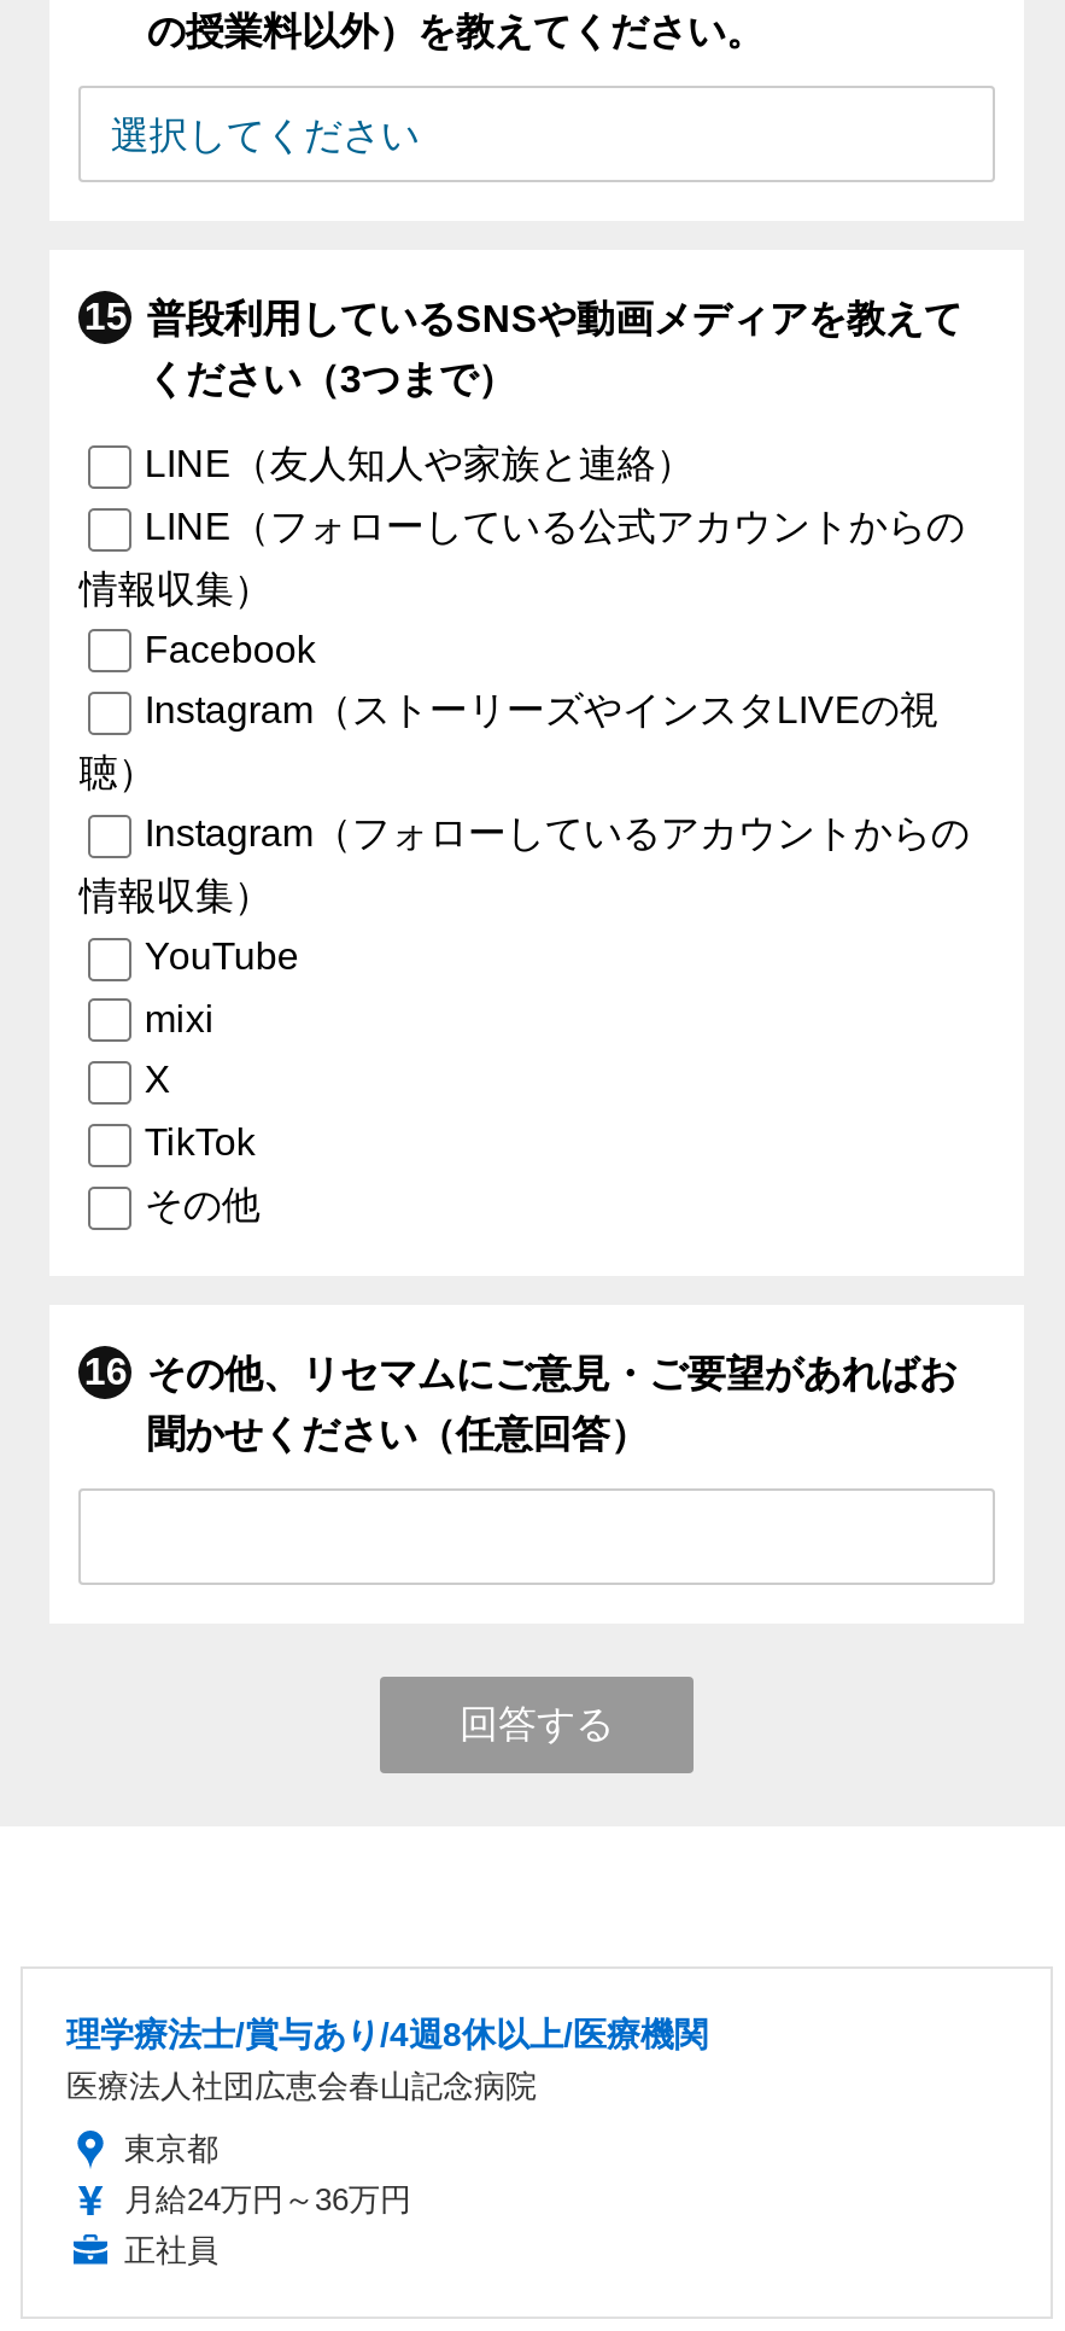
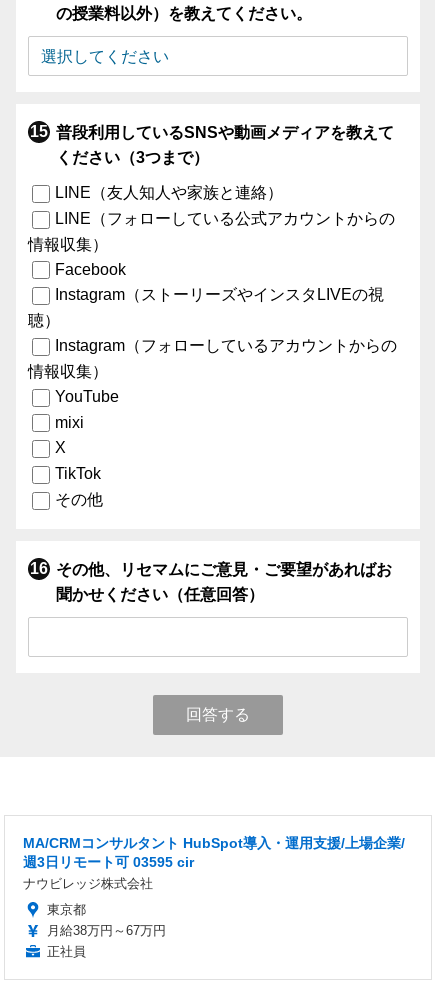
[66,2014,708,2103] 理学療法士/賞与あり/4週8休以上/医療機関 | 医療法人社団広恵会春山記念病院 -> [23,835,405,891] MA/CRMコンサルタント HubSpot導入・運用支援/上場企業/ | 週3日リモート可 03595 cir | ナウビレッジ株式会社
[124,2181,411,2217] 月給24万円～36万円 -> [47,923,166,938] 月給38万円～67万円

